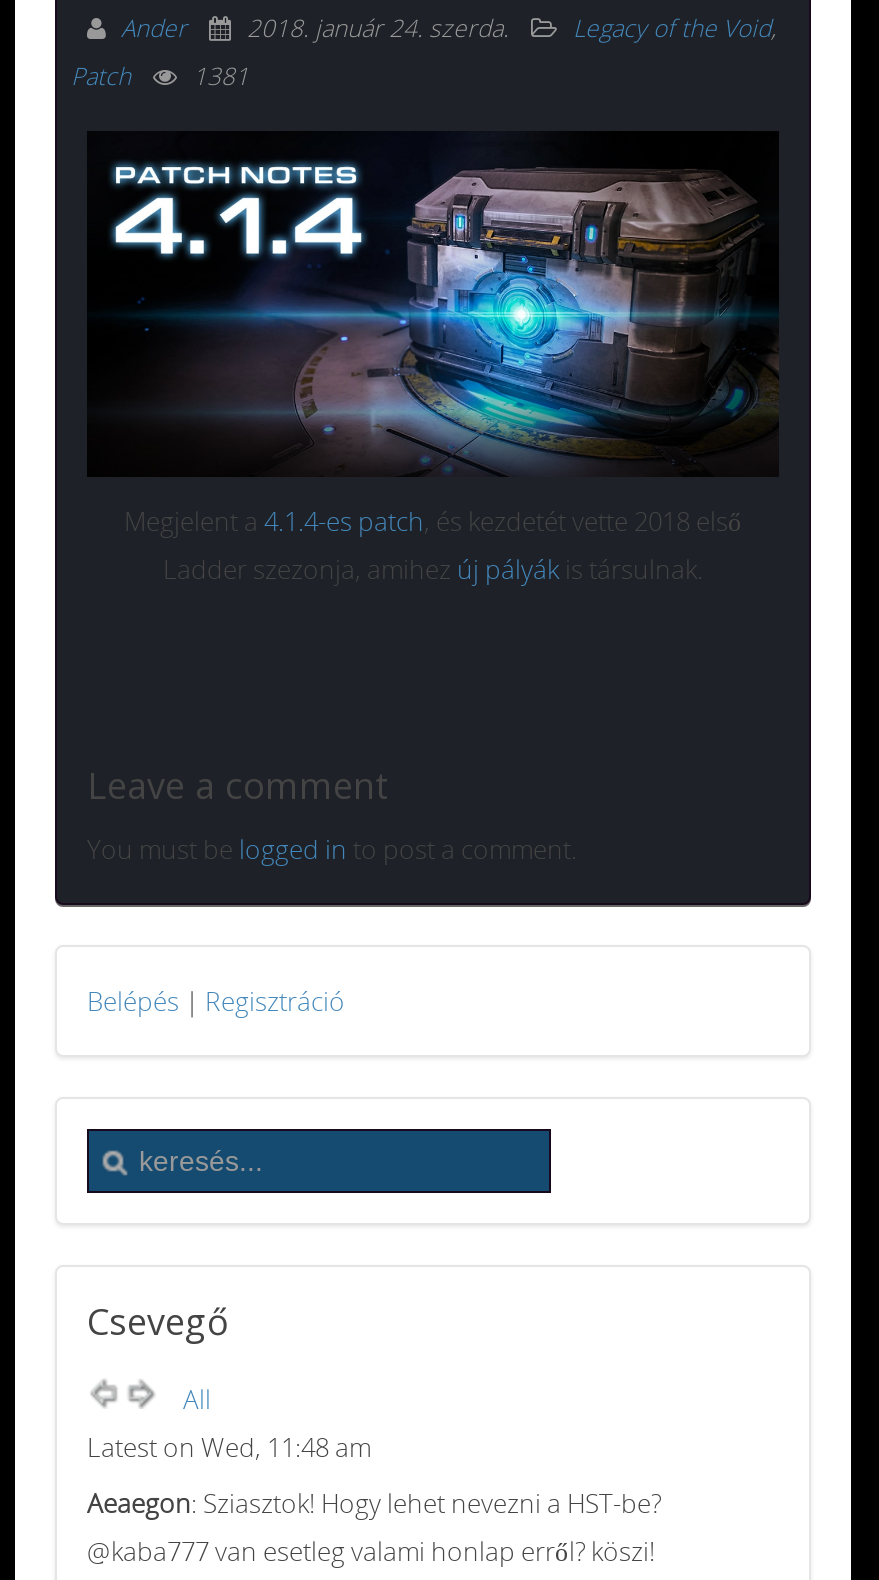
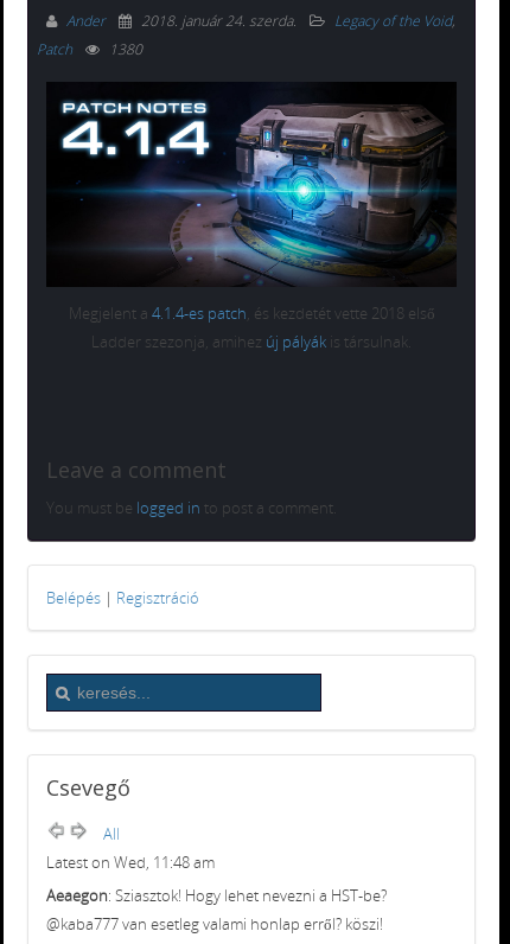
[71,59,249,93] Patch 1381 -> [37,39,142,59] Patch 1380

